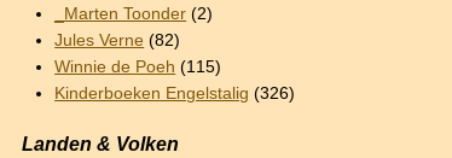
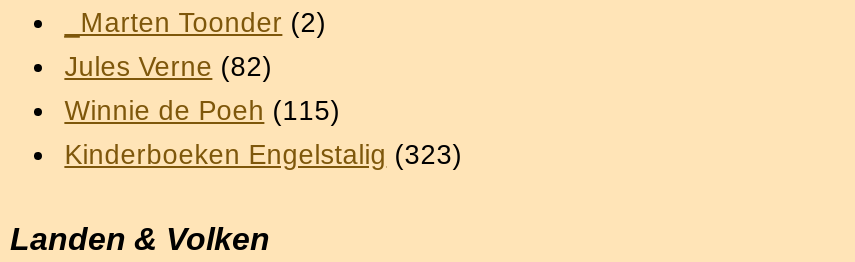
[55,84,295,102] Kinderboeken Engelstalig (326) -> [64,139,462,169] Kinderboeken Engelstalig (323)

